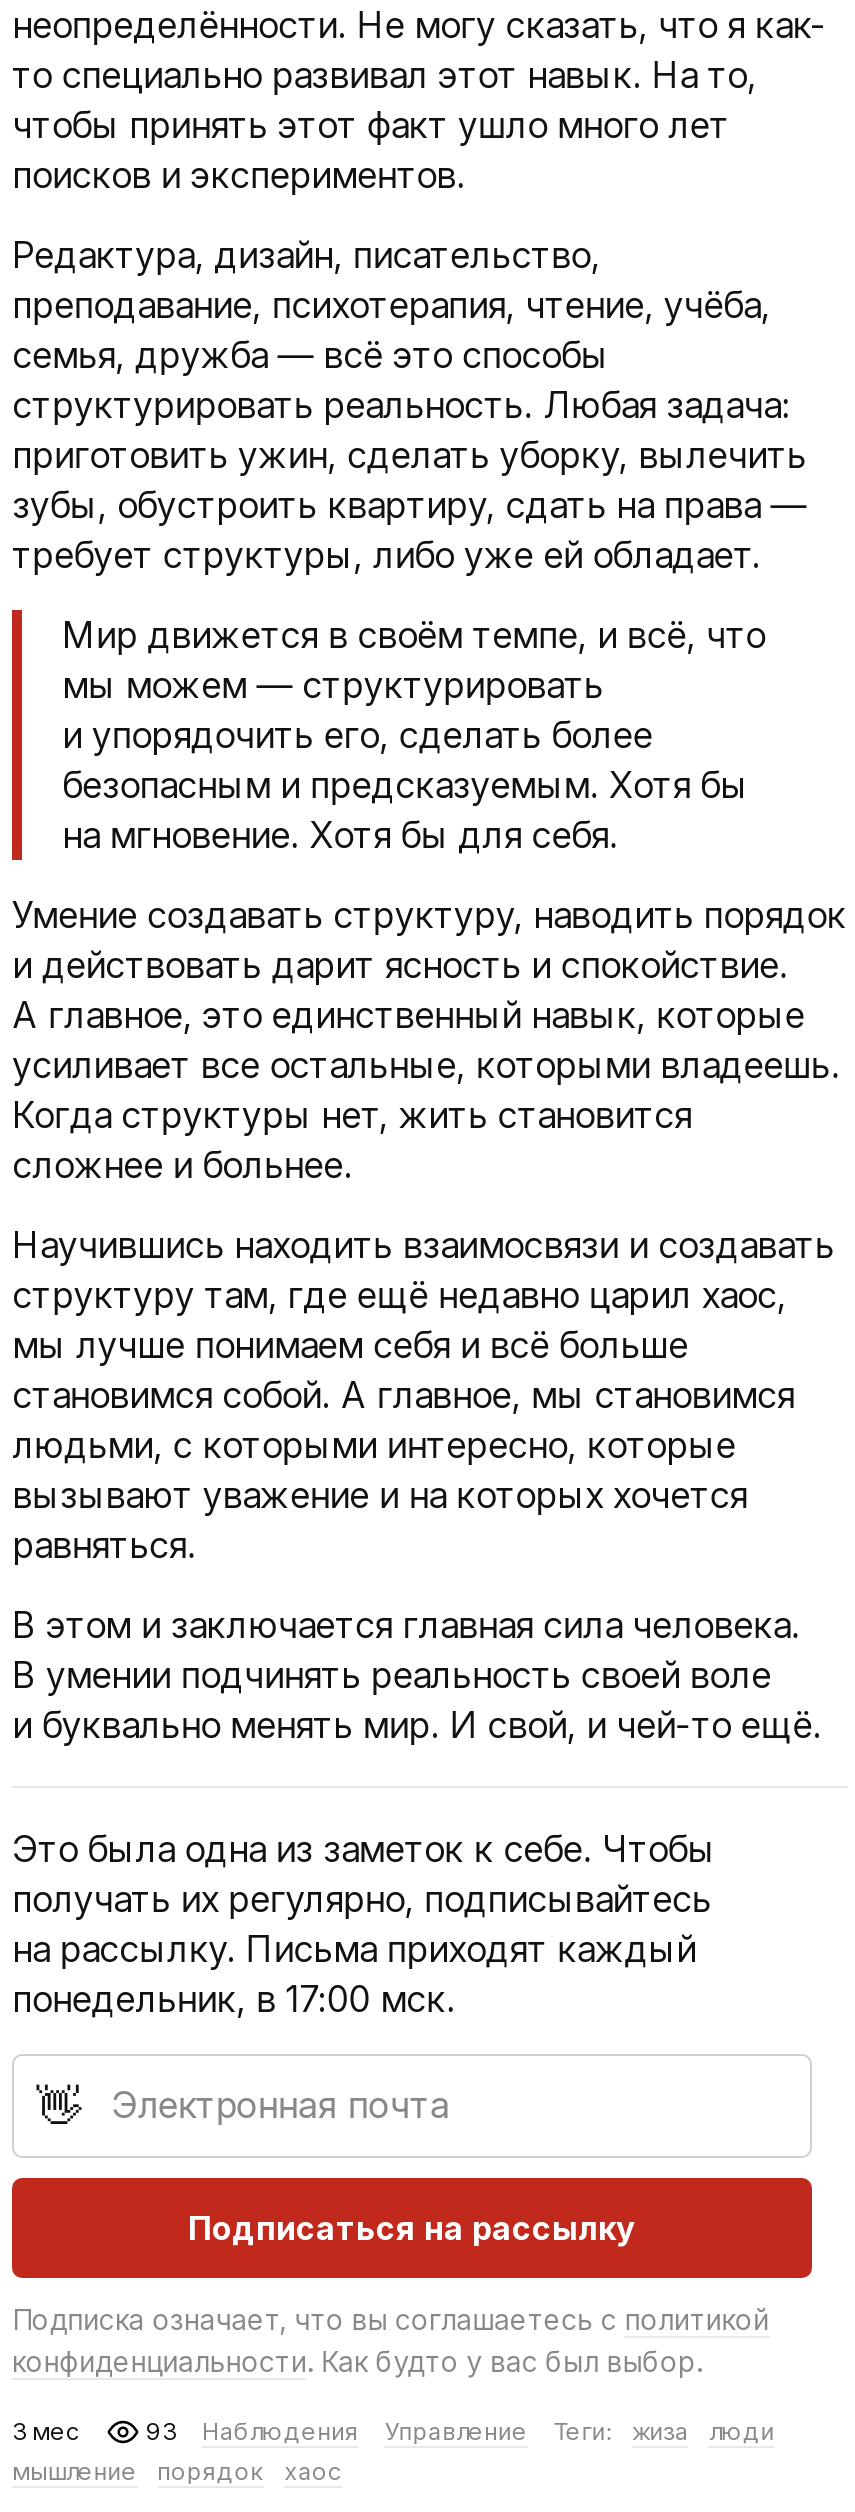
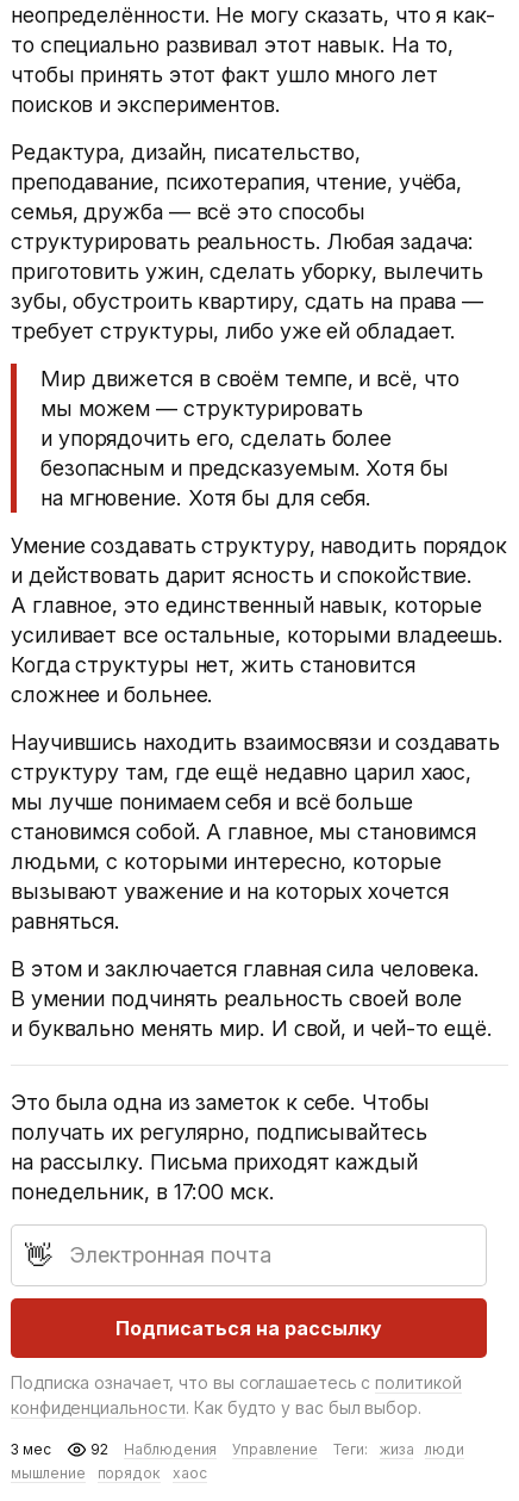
[140,2416,182,2446] 93 -> [87,1440,112,1458] 92

